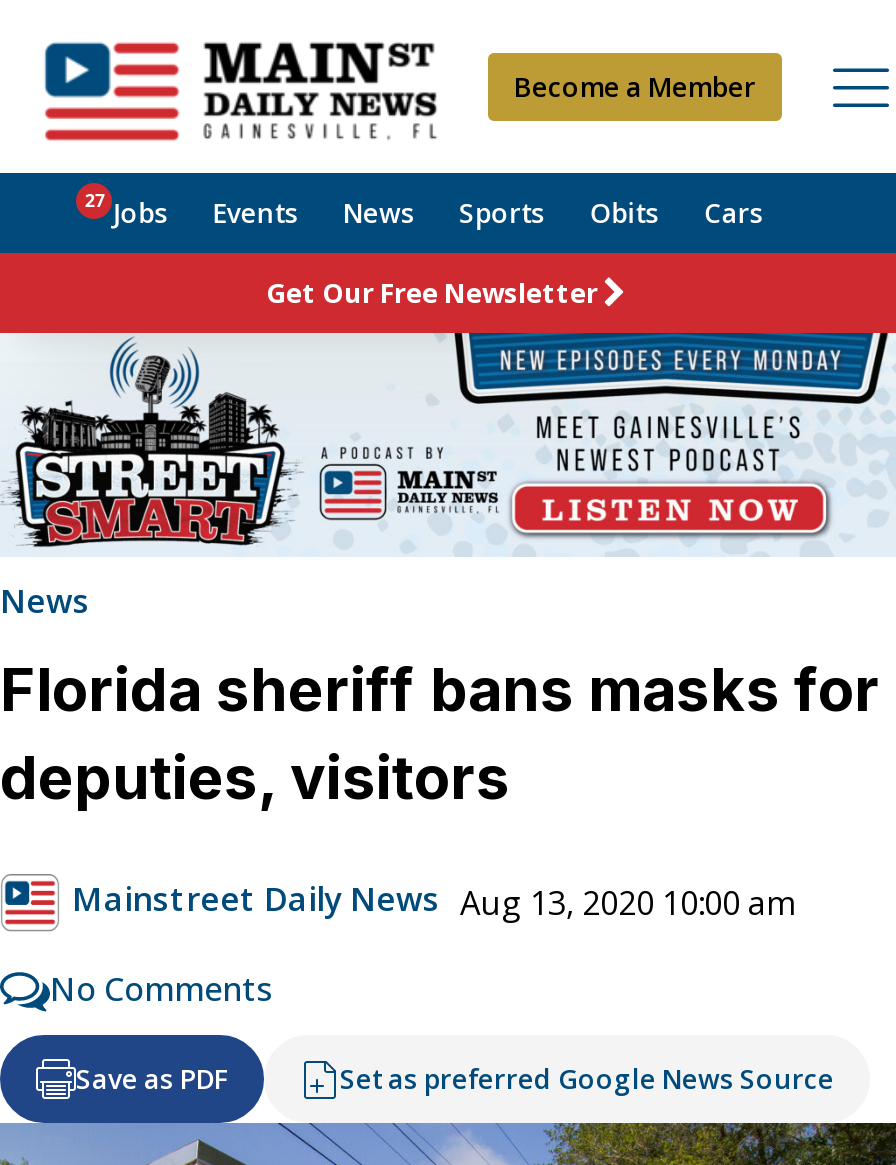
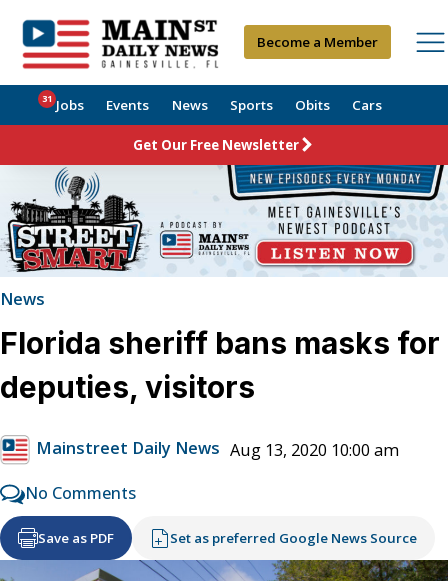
[85,187,764,231] 27 Jobs Events News Sports Obits Cars -> [42,92,382,114] 31 Jobs Events News Sports Obits Cars

